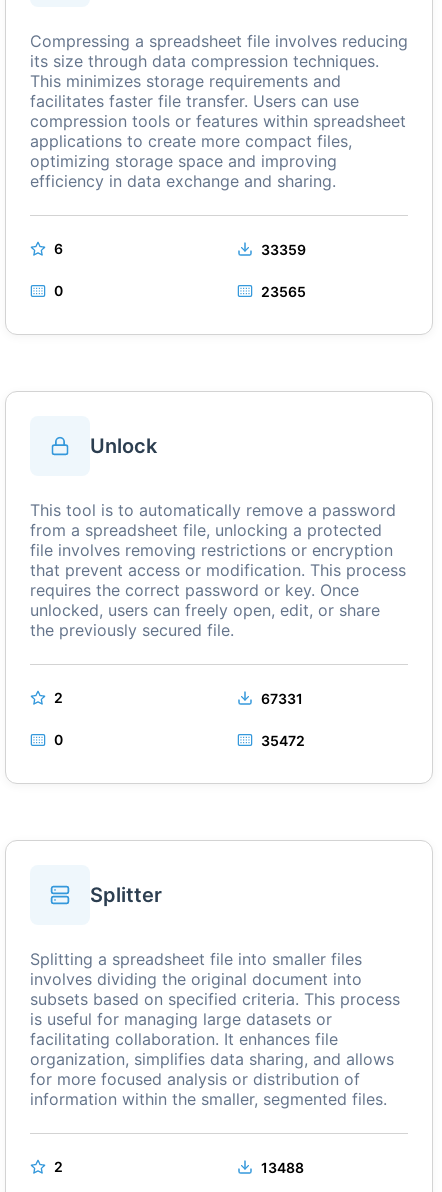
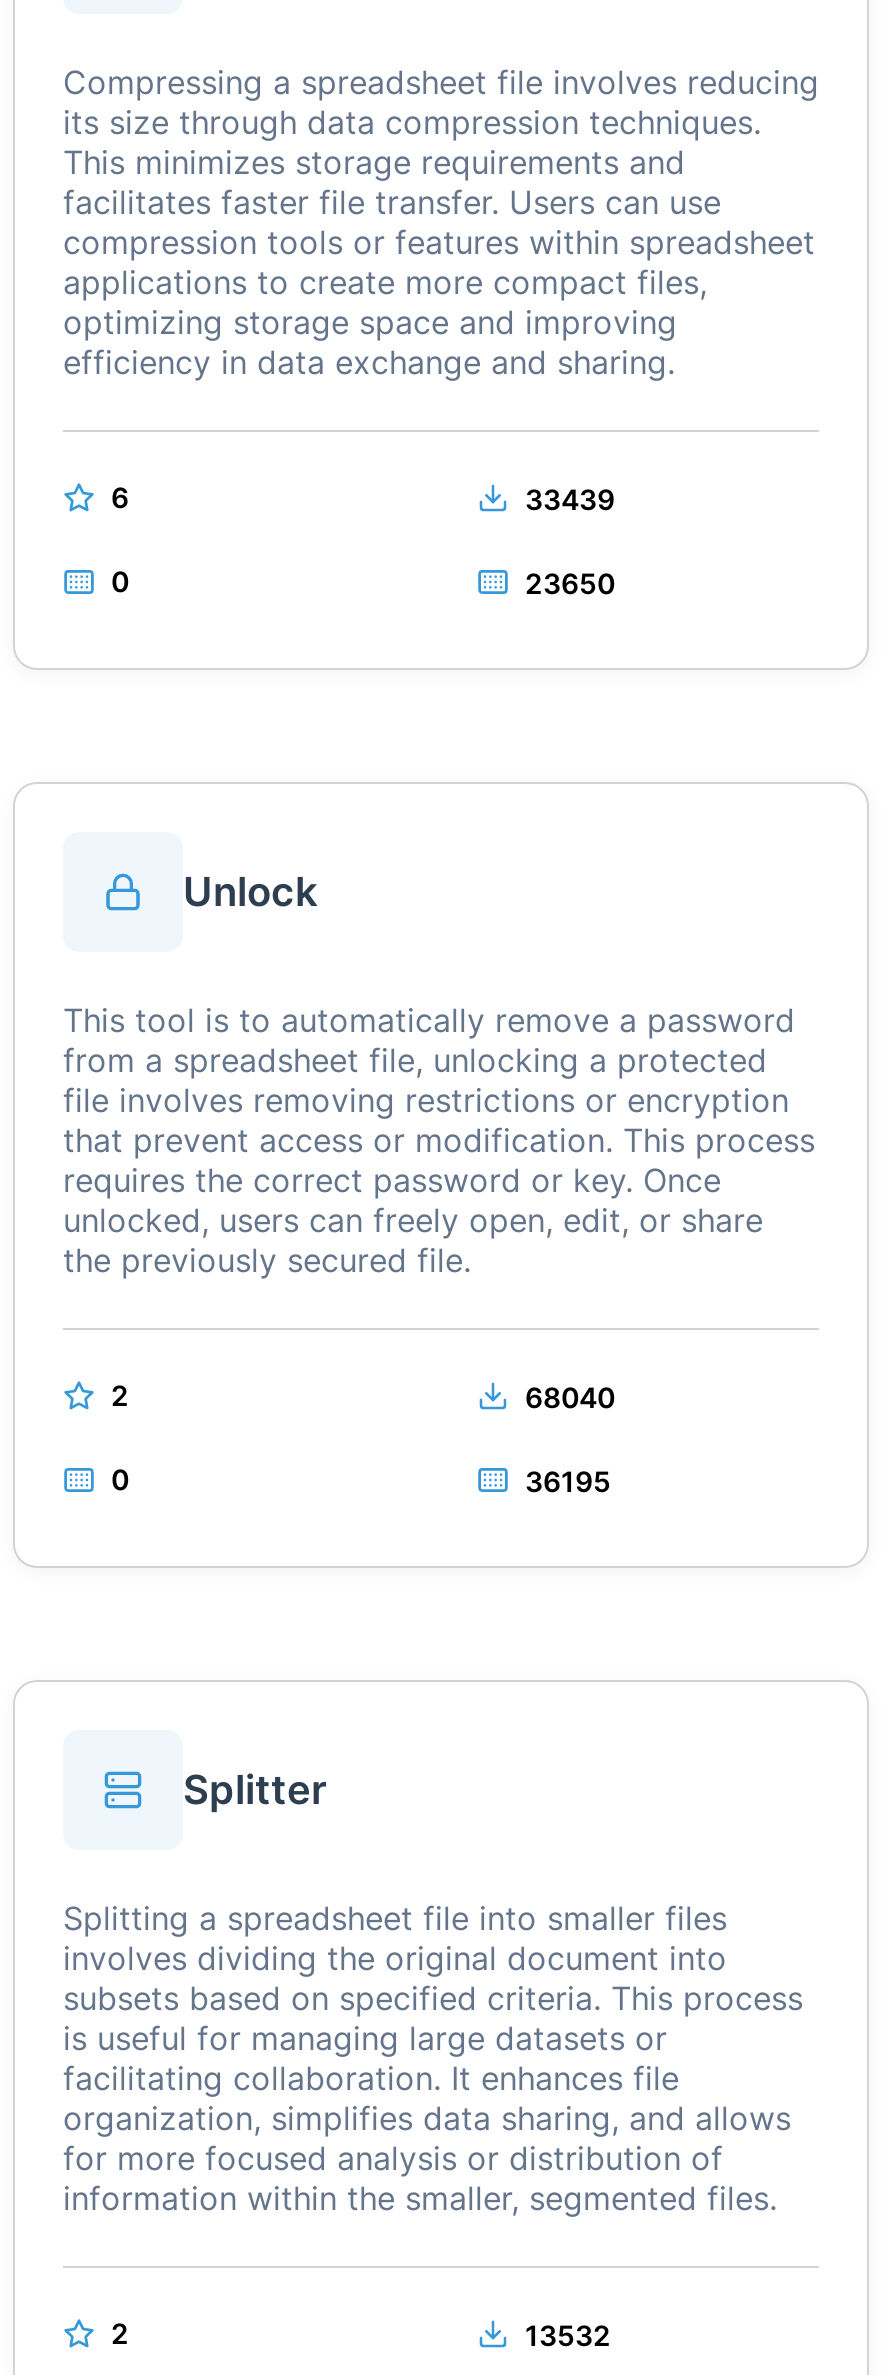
[261,241,306,258] 33359 -> [525,482,615,516] 33439
[261,283,306,300] 23565 -> [525,566,615,600] 23650
[261,690,303,707] 67331 -> [525,1380,615,1414] 68040
[261,732,305,749] 35472 -> [525,1464,611,1498] 36195
[261,1159,304,1176] 13488 -> [525,2318,611,2352] 13532

